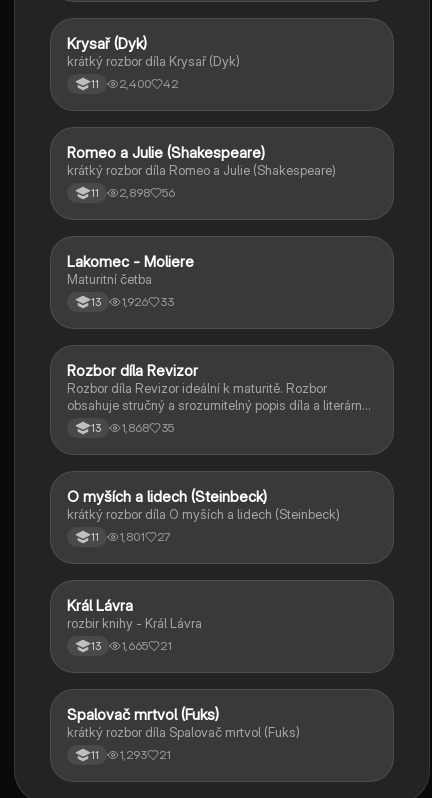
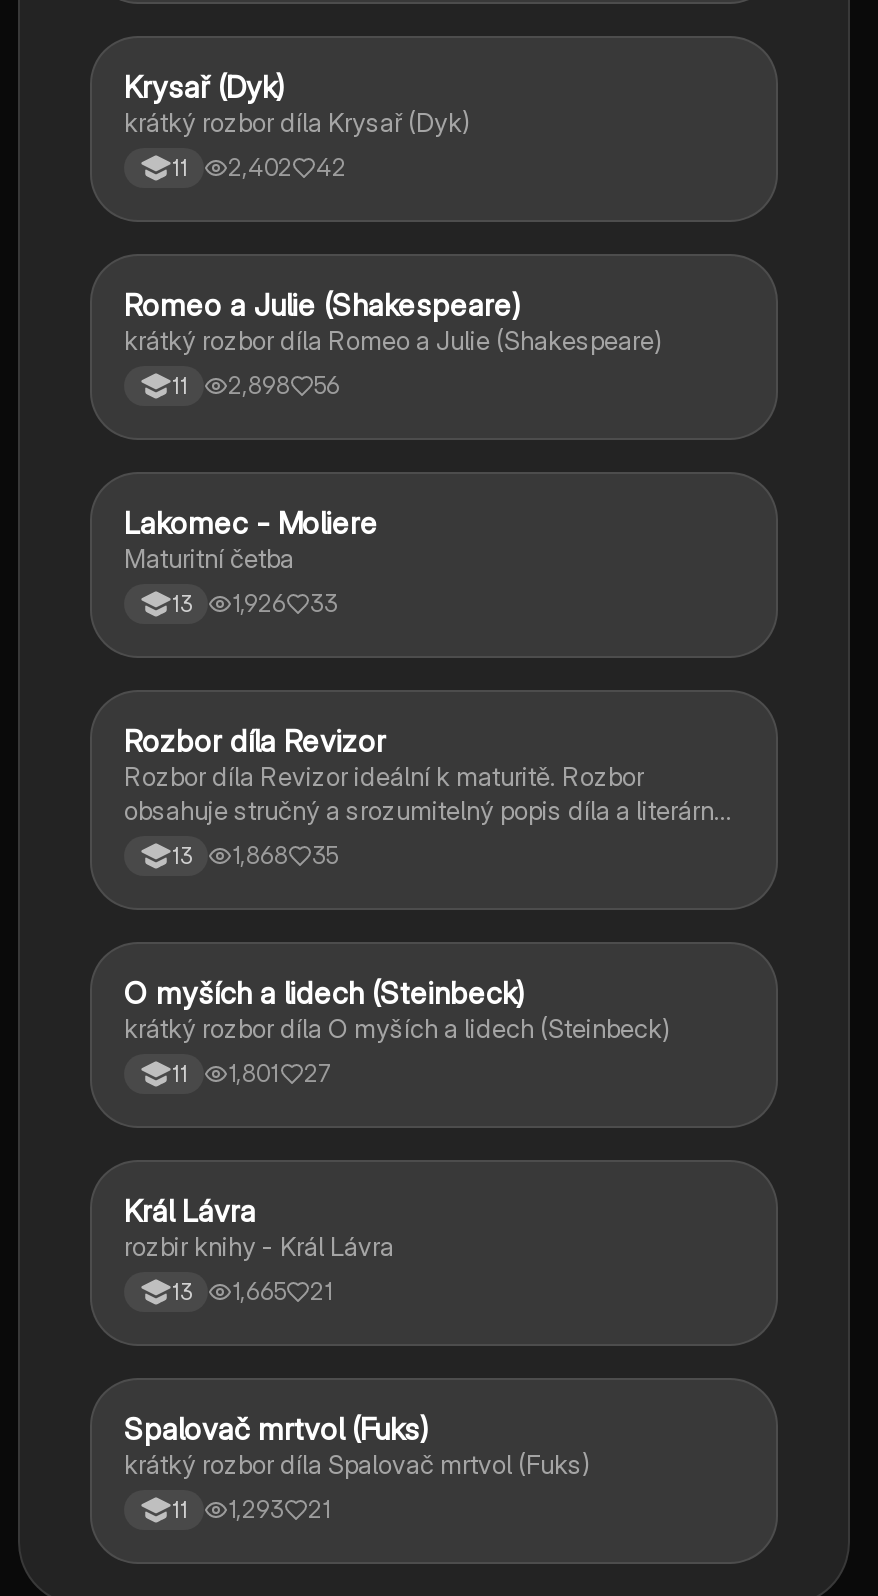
[91,76,178,91] 11 2,400 42 -> [172,152,346,182] 11 2,402 42

